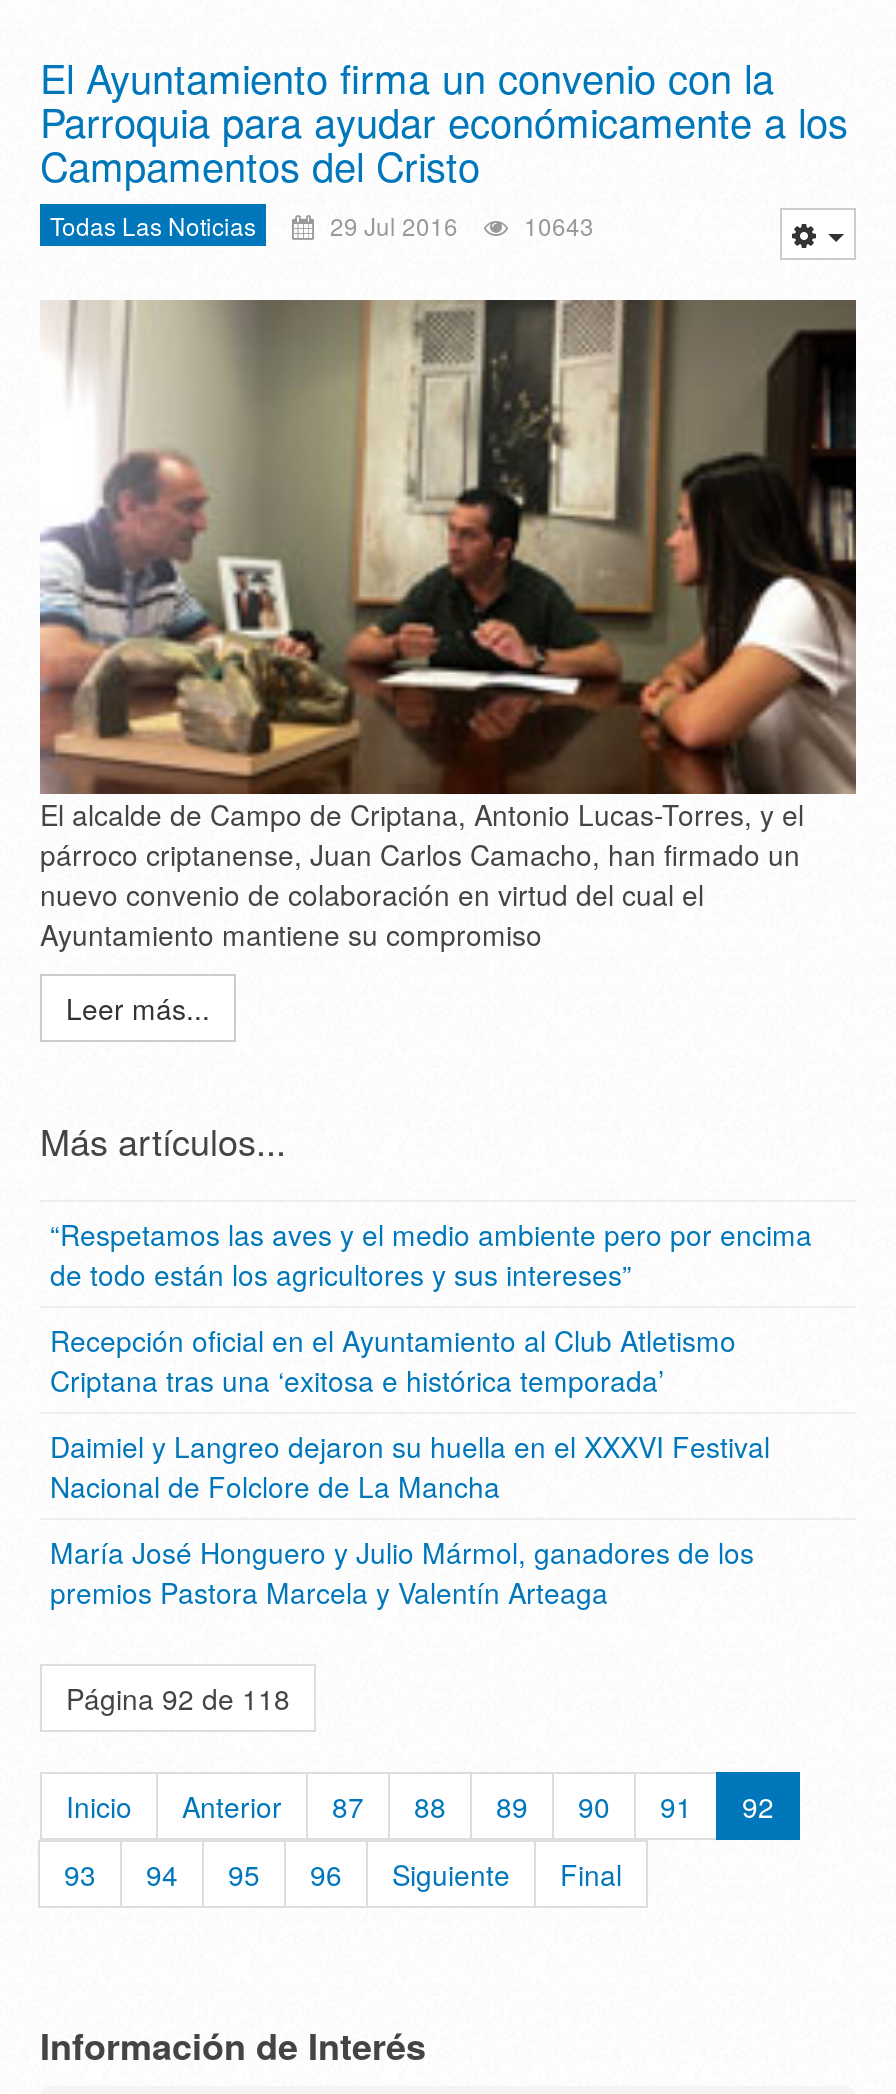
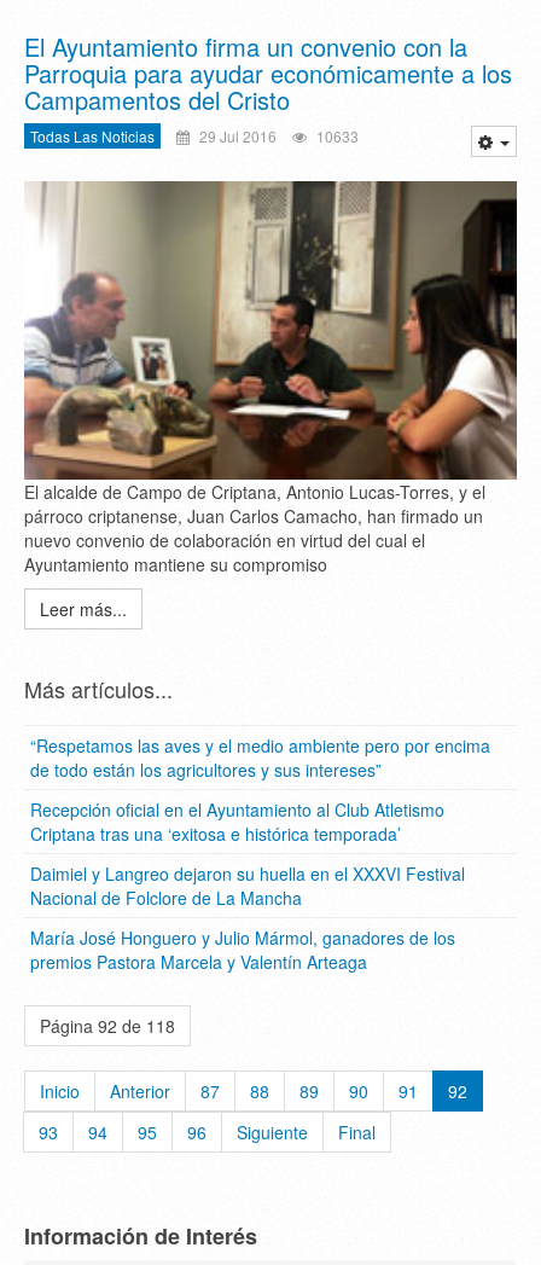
[50,209,594,243] Todas Las Noticias 29 Jul 2016 10643 -> [30,126,359,147] Todas Las Noticias 29 Jul 2016 10633

